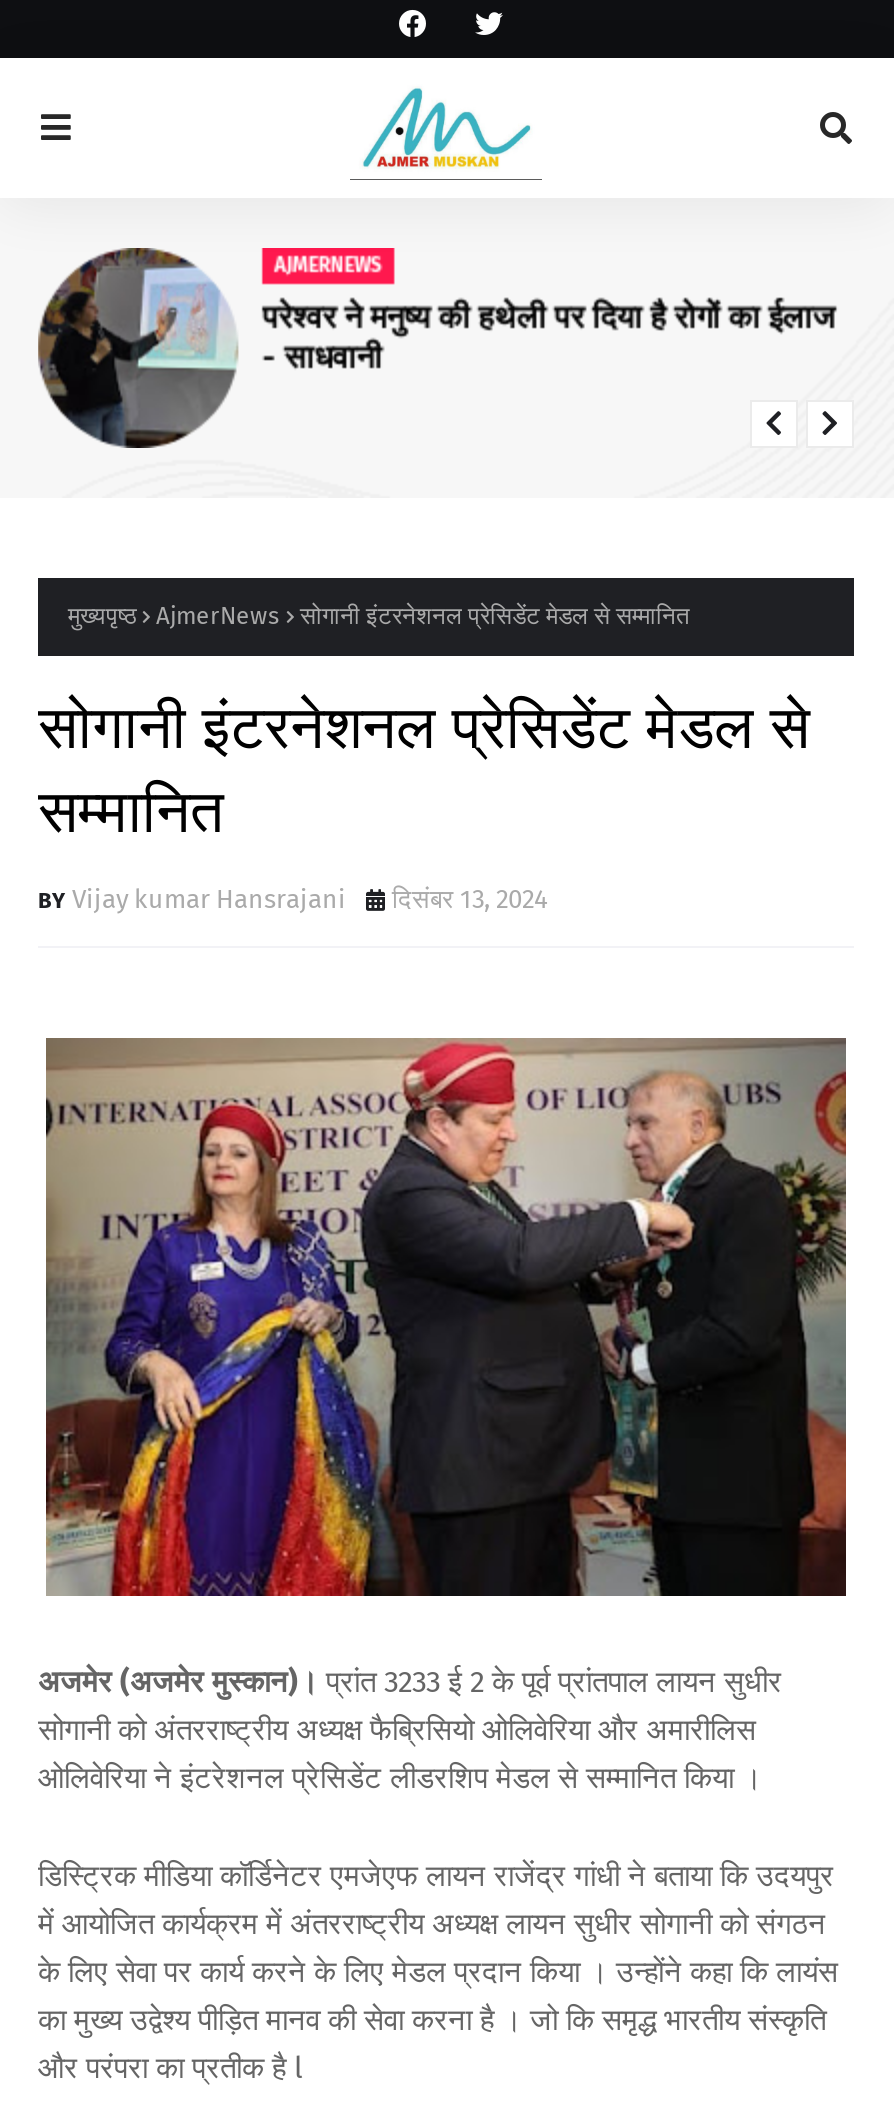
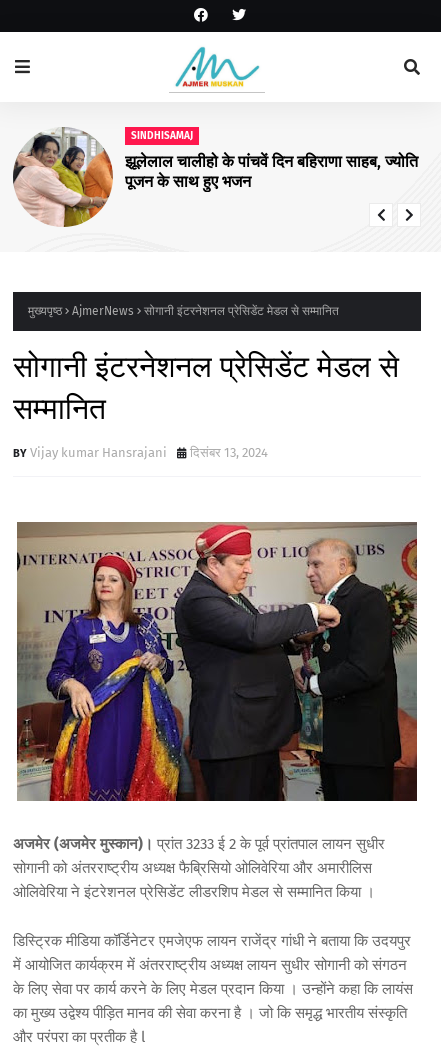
[38,246,834,450] [image] | परेश्वर ने मनुष्य की हथेली पर दिया है रोगों का ईलाज | - साधवानी -> [13,127,418,228] [image] | झूलेलाल चालीहो के पांचवें दिन बहिराणा साहब, ज्योति | पूजन के साथ हुए भजन
[274,254,382,278] AJMERNEWS -> [131,130,193,142] SINDHISAMAJ

